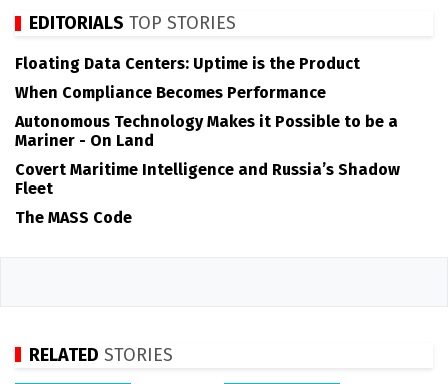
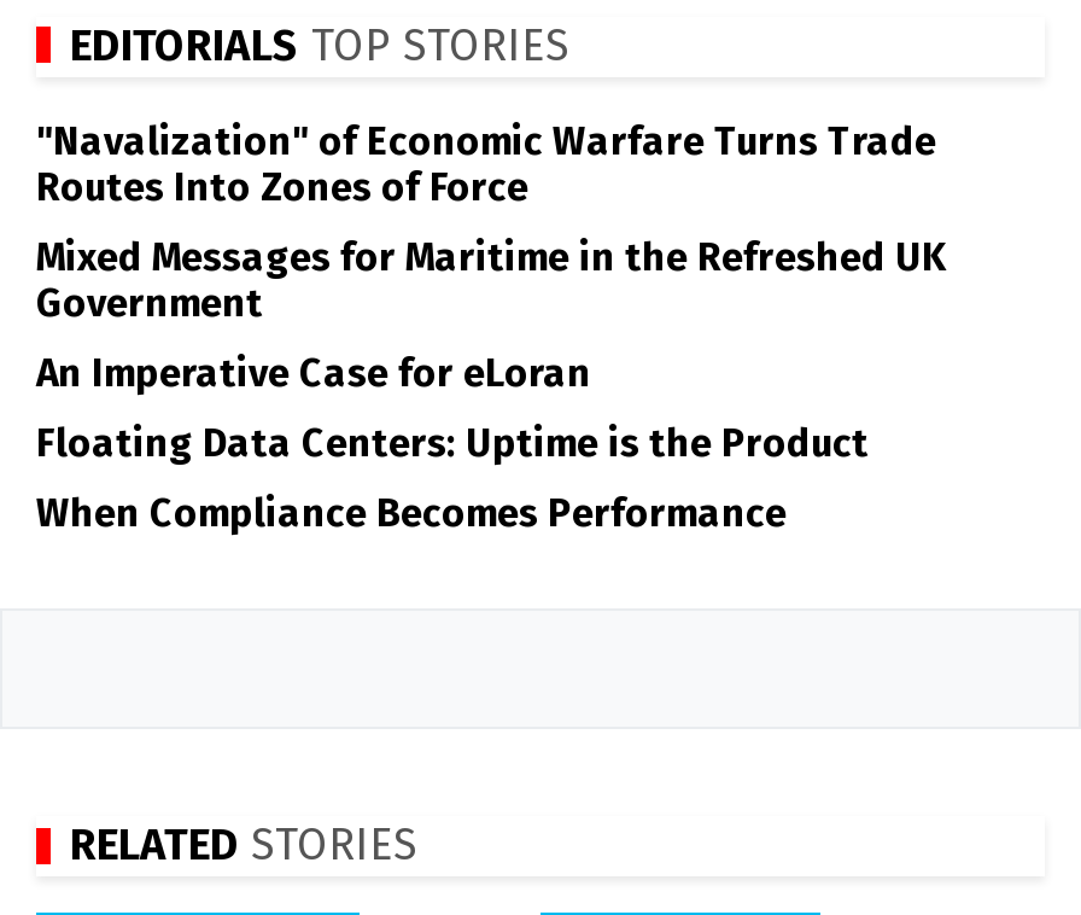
none -> [36,119,946,397] "Navalization" of Economic Warfare Turns Trade | Routes Into Zones of Force | Mixed Messages for Maritime in the Refreshed UK | Government | An Imperative Case for eLoran
moved [15,54,360,102] -> [36,421,869,537]: Floating Data Centers: Uptime is the Product | When Compliance Becomes Performance
[15,112,400,227] Autonomous Technology Makes it Possible to be a | Mariner - On Land | Covert Maritime Intelligence and Russia’s Shadow | Fleet | The MASS Code -> none

